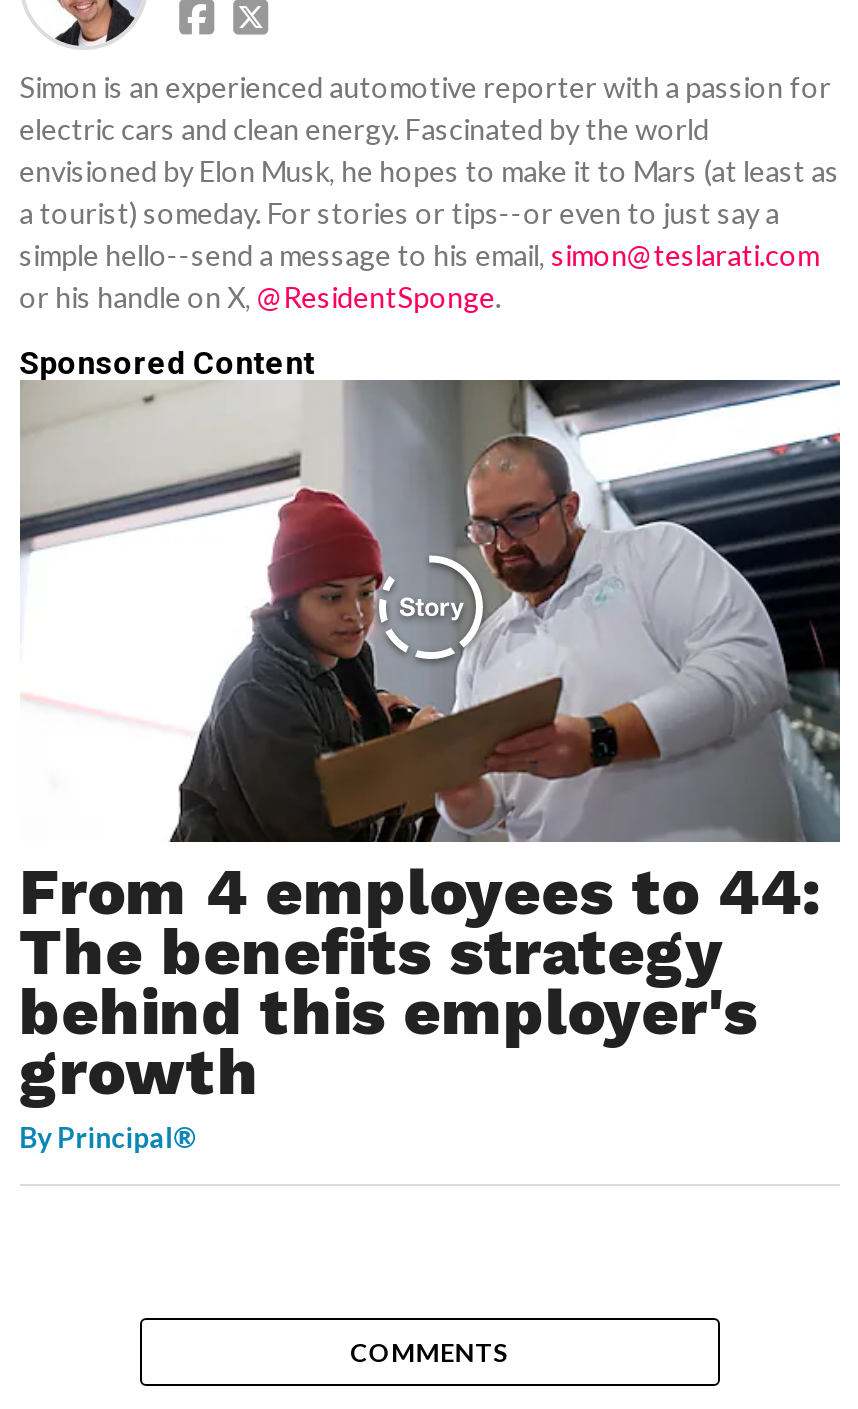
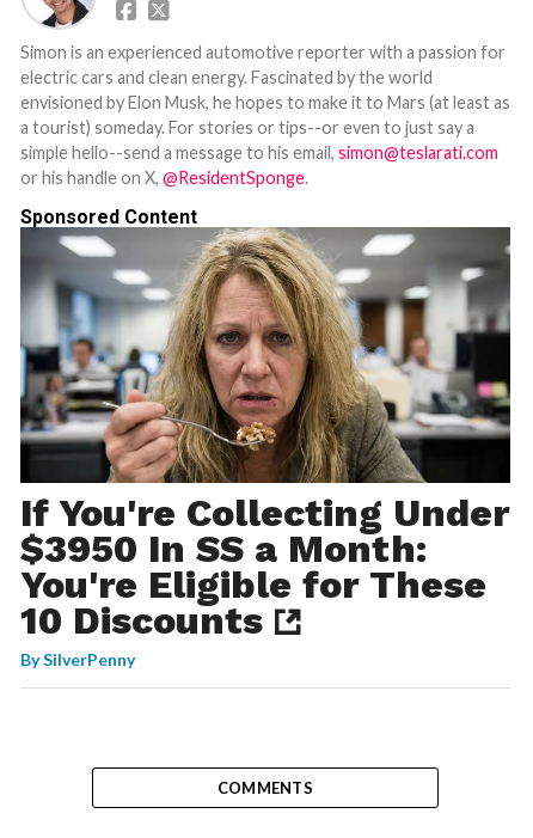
[19,380,842,1153] [image] | From 4 employees to 44: | The benefits strategy | behind this employer's | growth | By Principal® -> [19,227,511,670] [image] | If You're Collecting Under | $3950 In SS a Month: | You're Eligible for These | 10 Discounts | By SilverPenny

